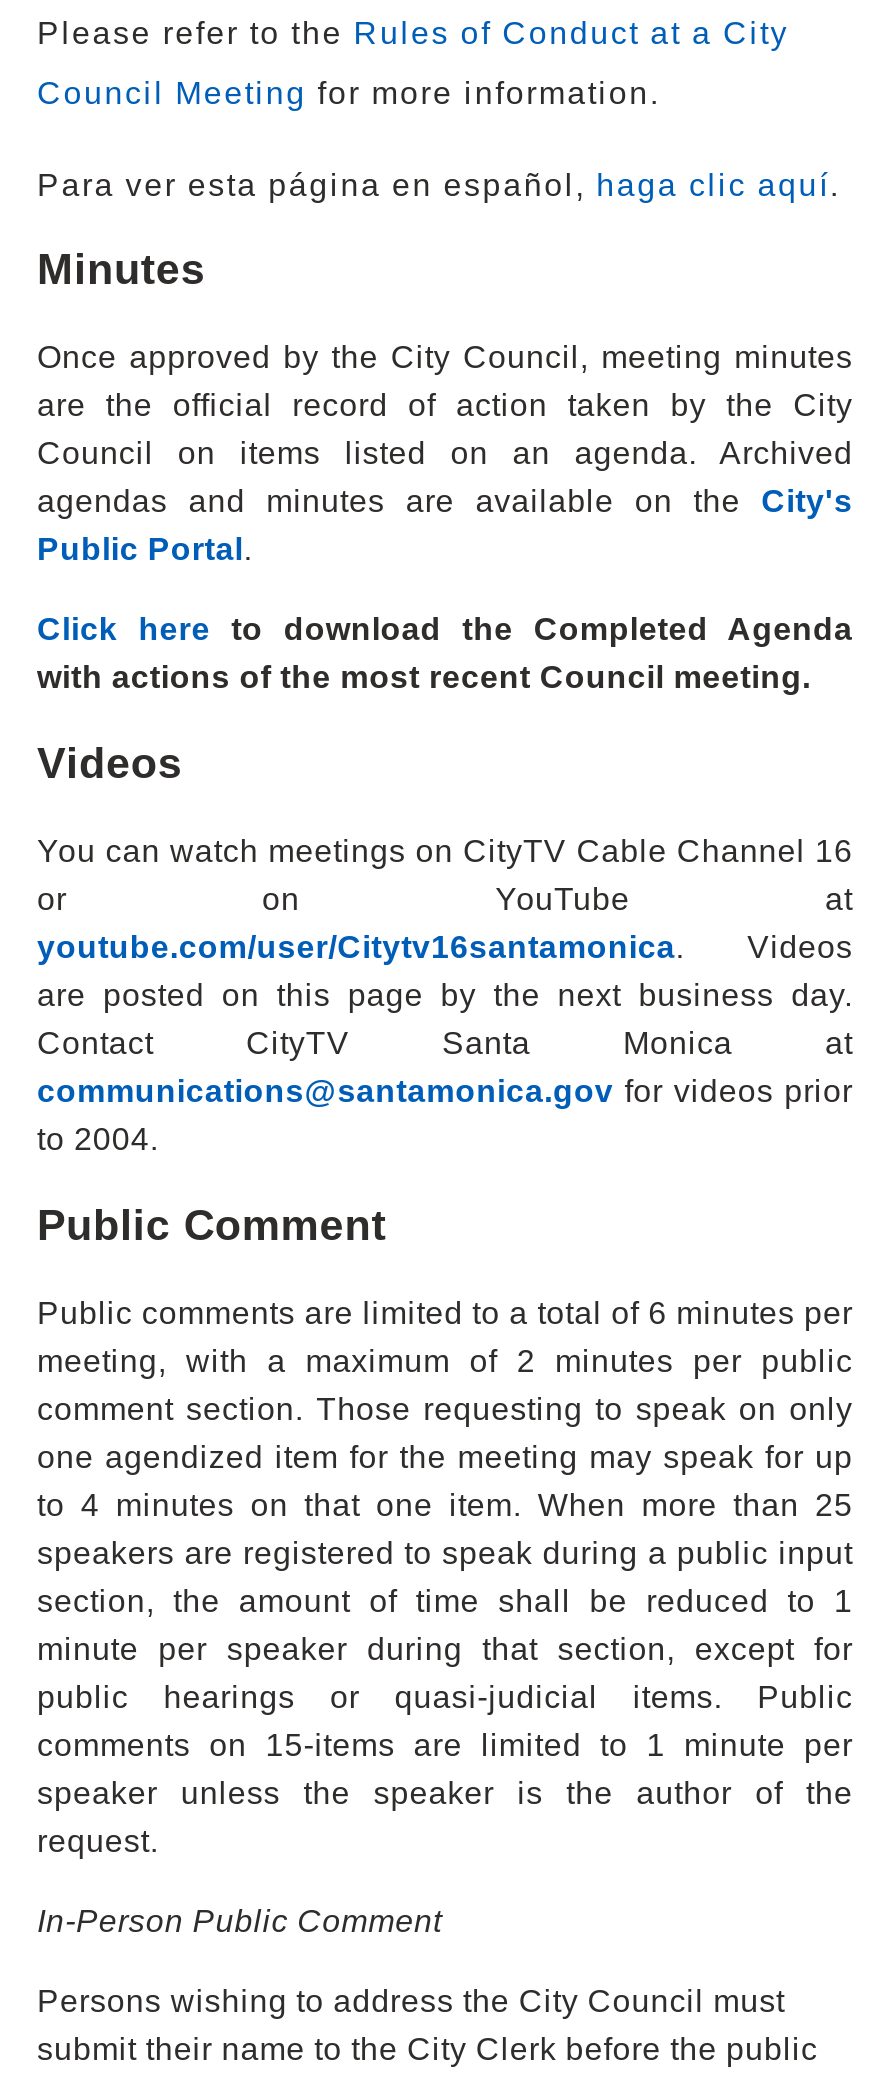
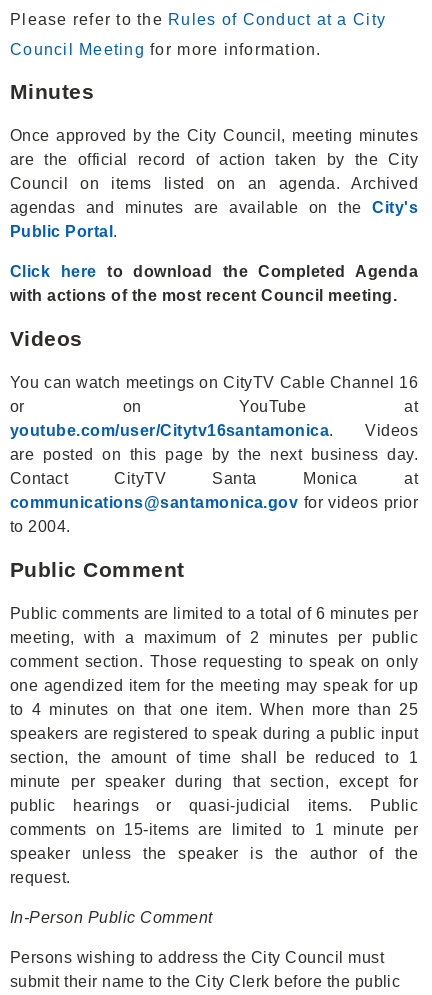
[37,168,840,202] Para ver esta página en español, haga clic aquí. -> none

